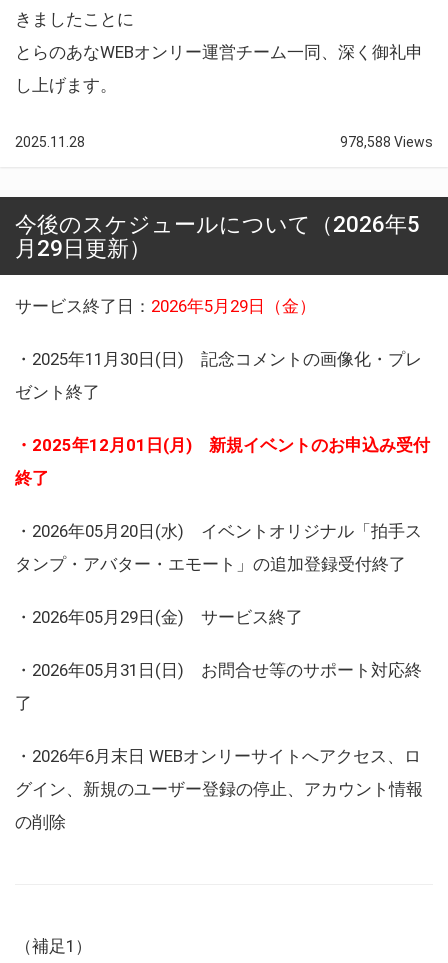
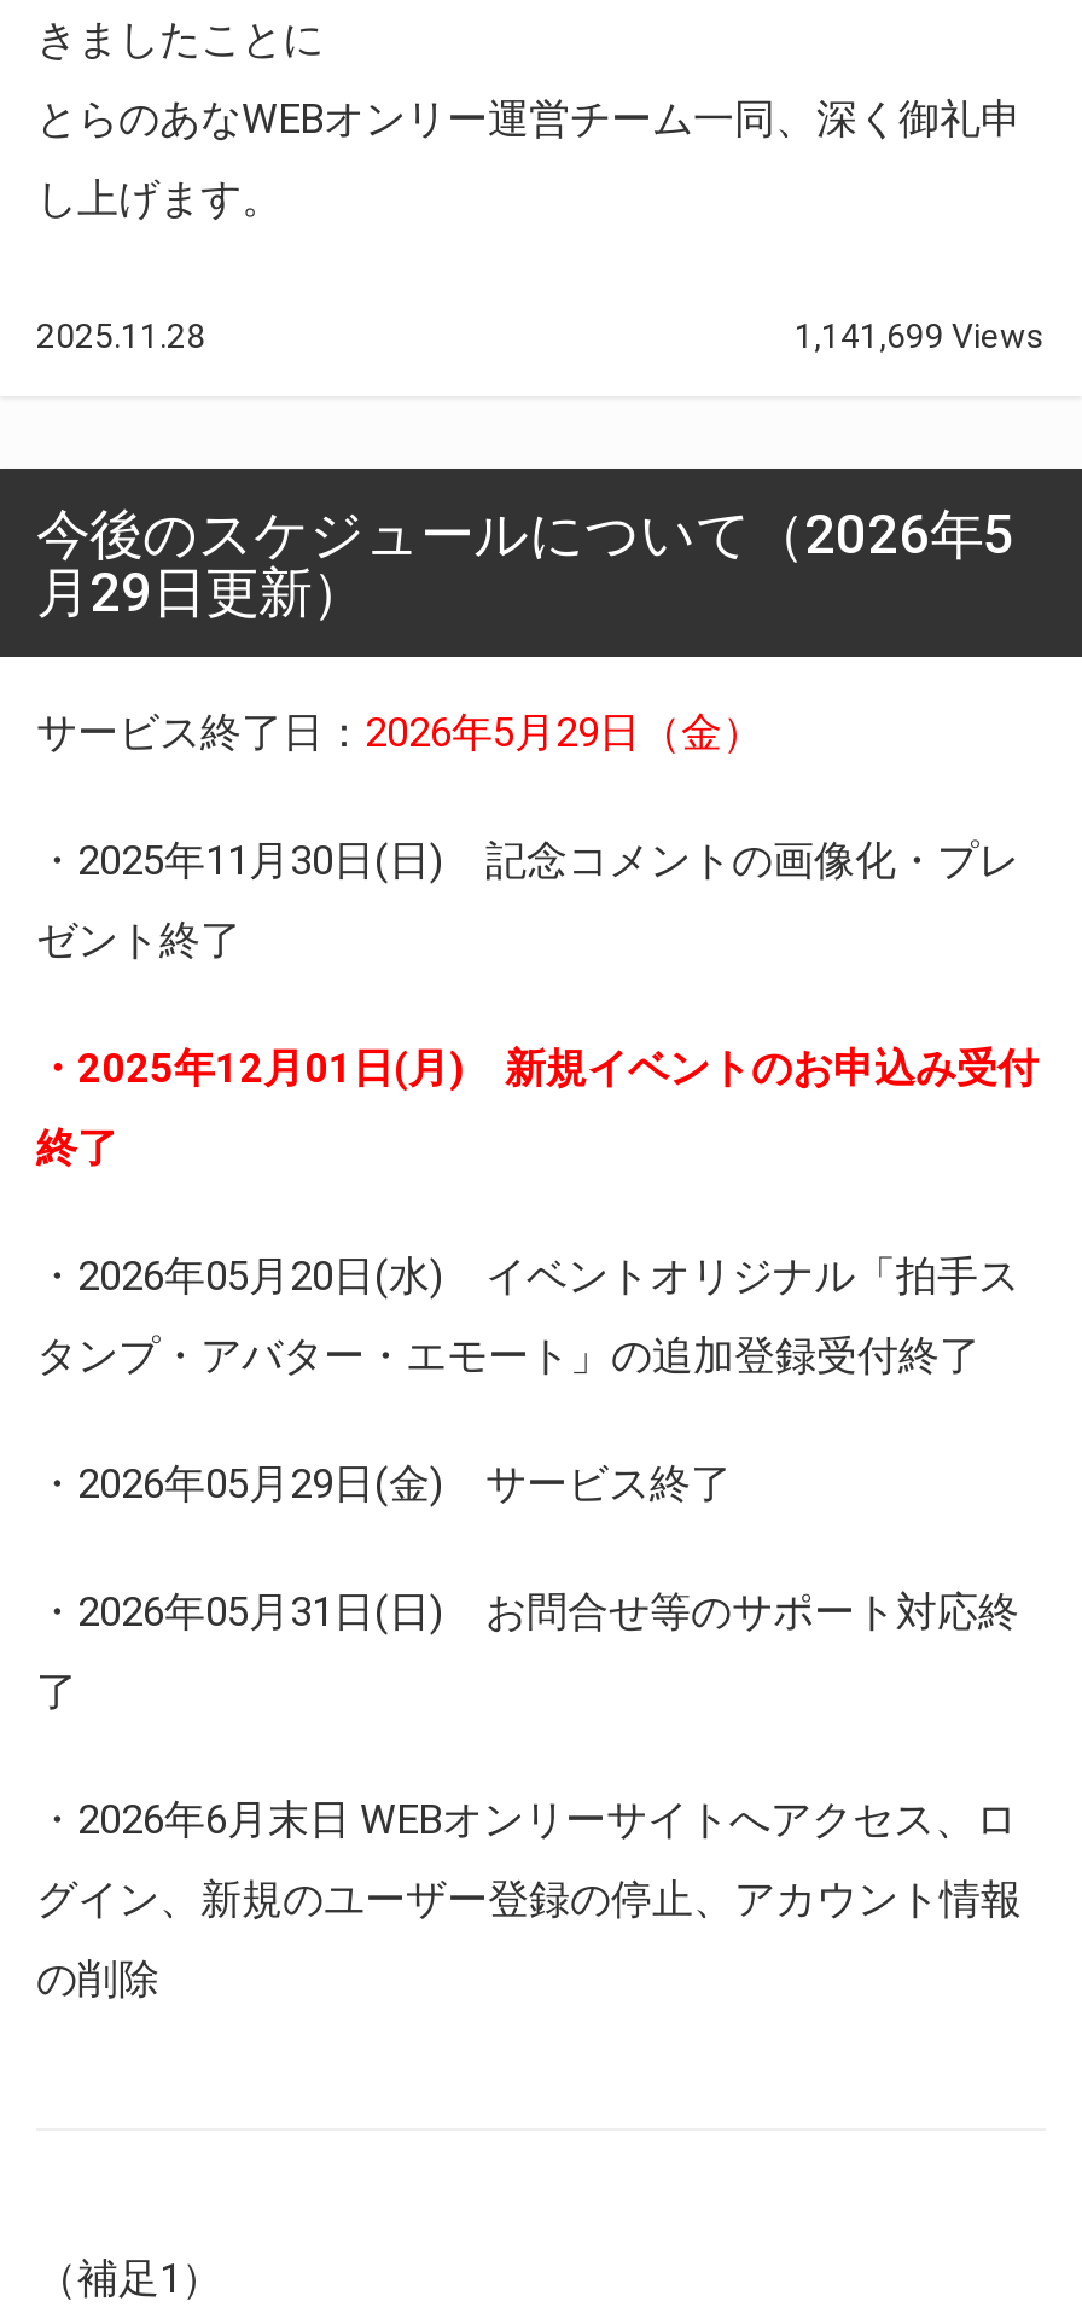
[340,134,433,150] 978,588 Views -> [795,316,1046,355] 1,141,699 Views

